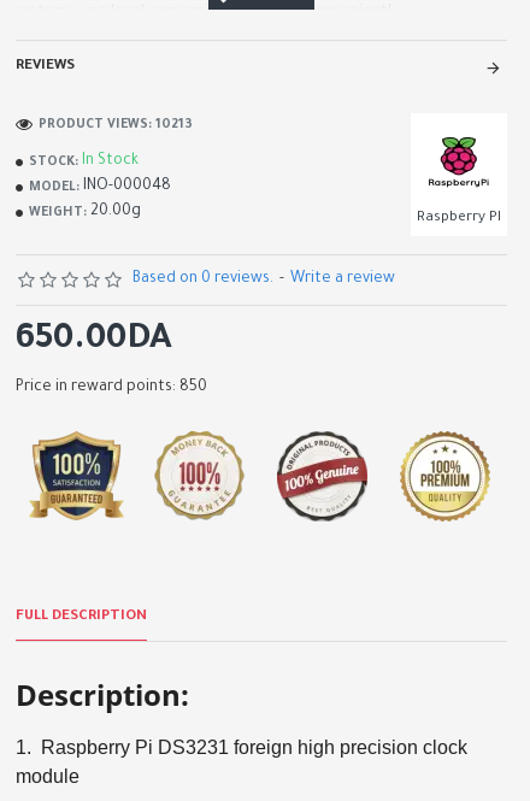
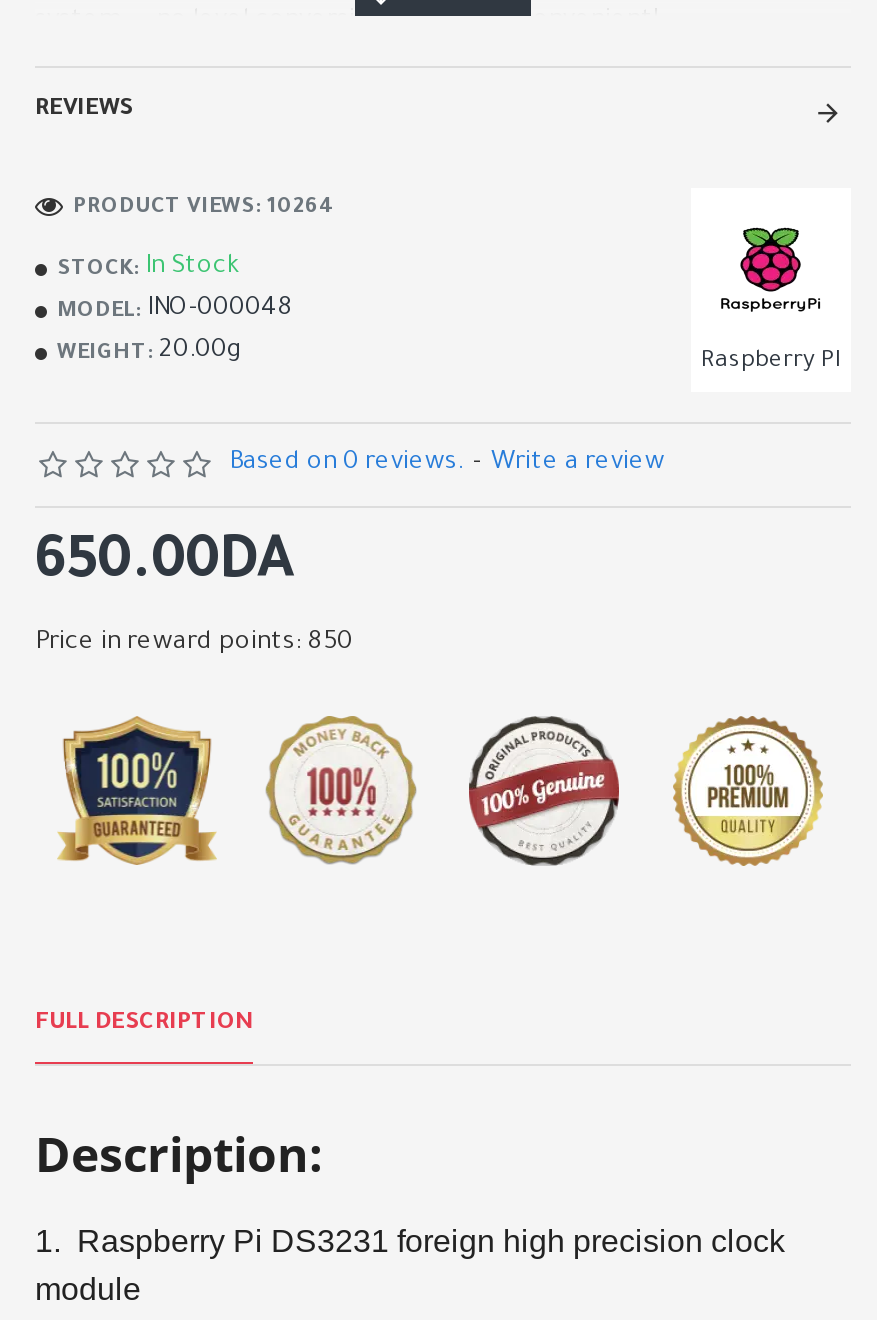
[39,117,193,132] PRODUCT VIEWS: 10213 -> [73,195,335,219] PRODUCT VIEWS: 10264

